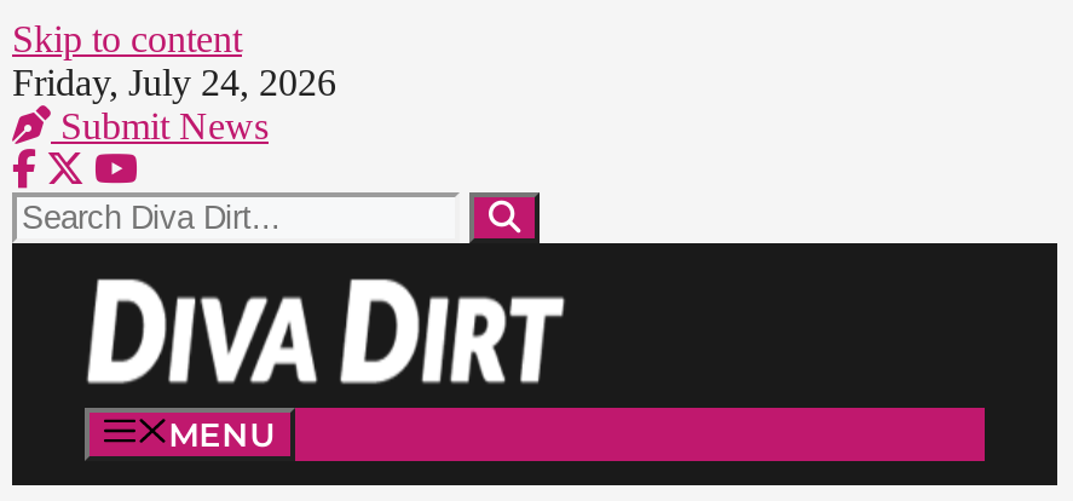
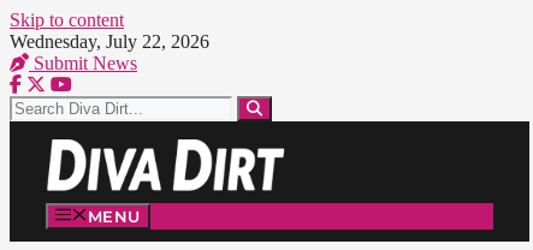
[12,62,336,103] Friday, July 24, 2026 -> [10,31,209,52] Wednesday, July 22, 2026

